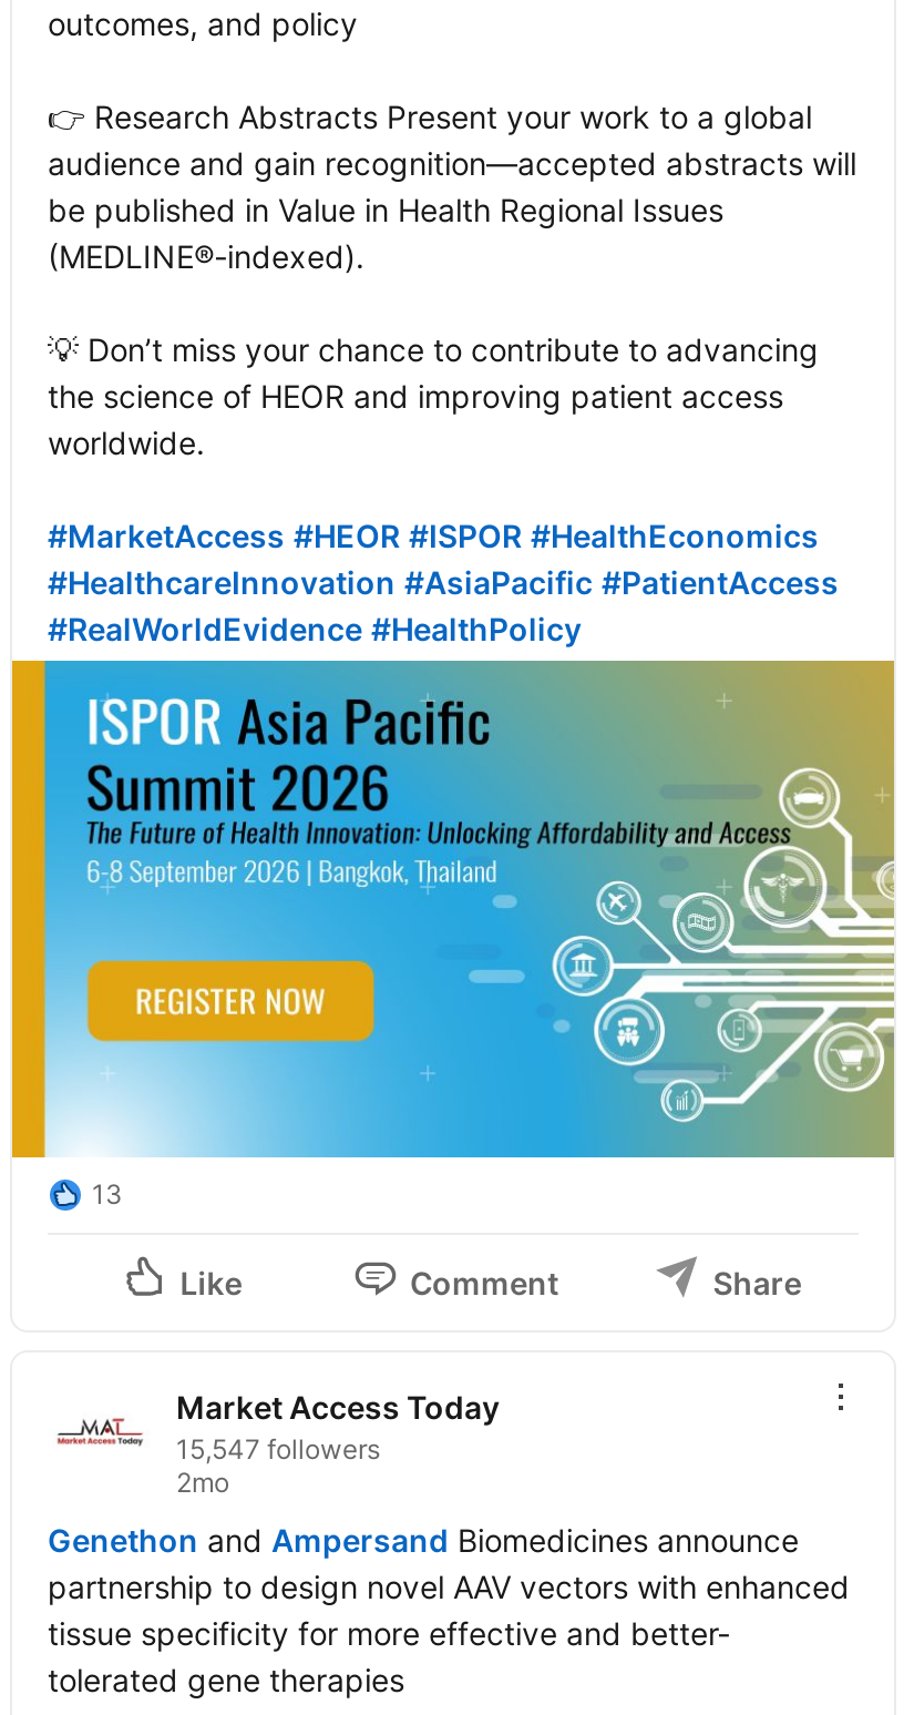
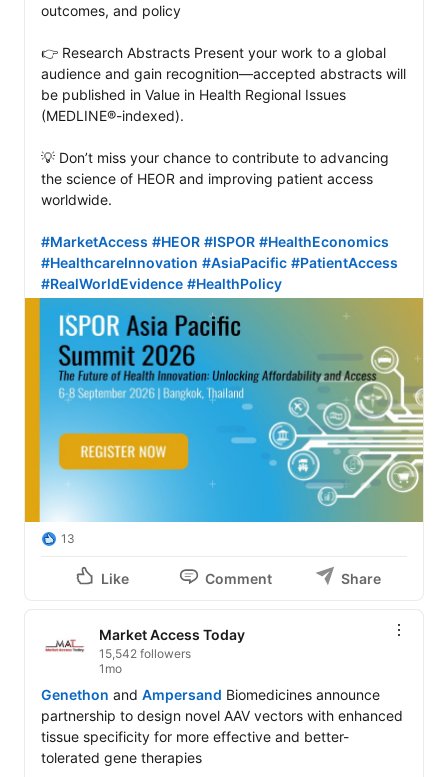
[176,1432,380,1499] 15,547 followers | 2mo -> [99,646,191,676] 15,542 followers | 1mo

